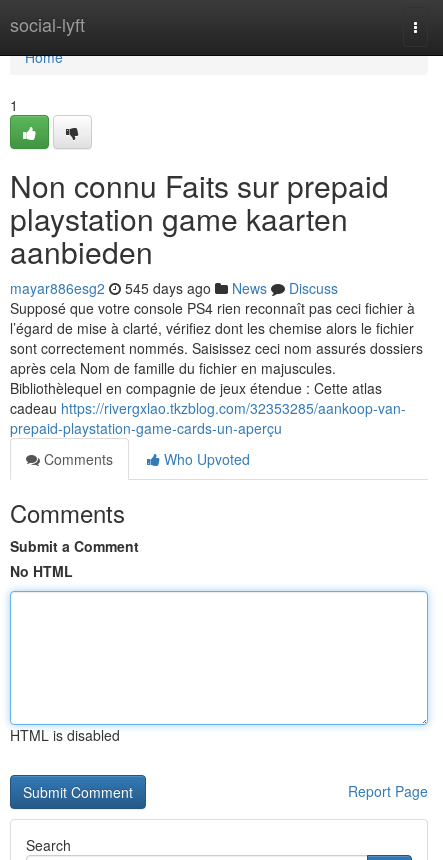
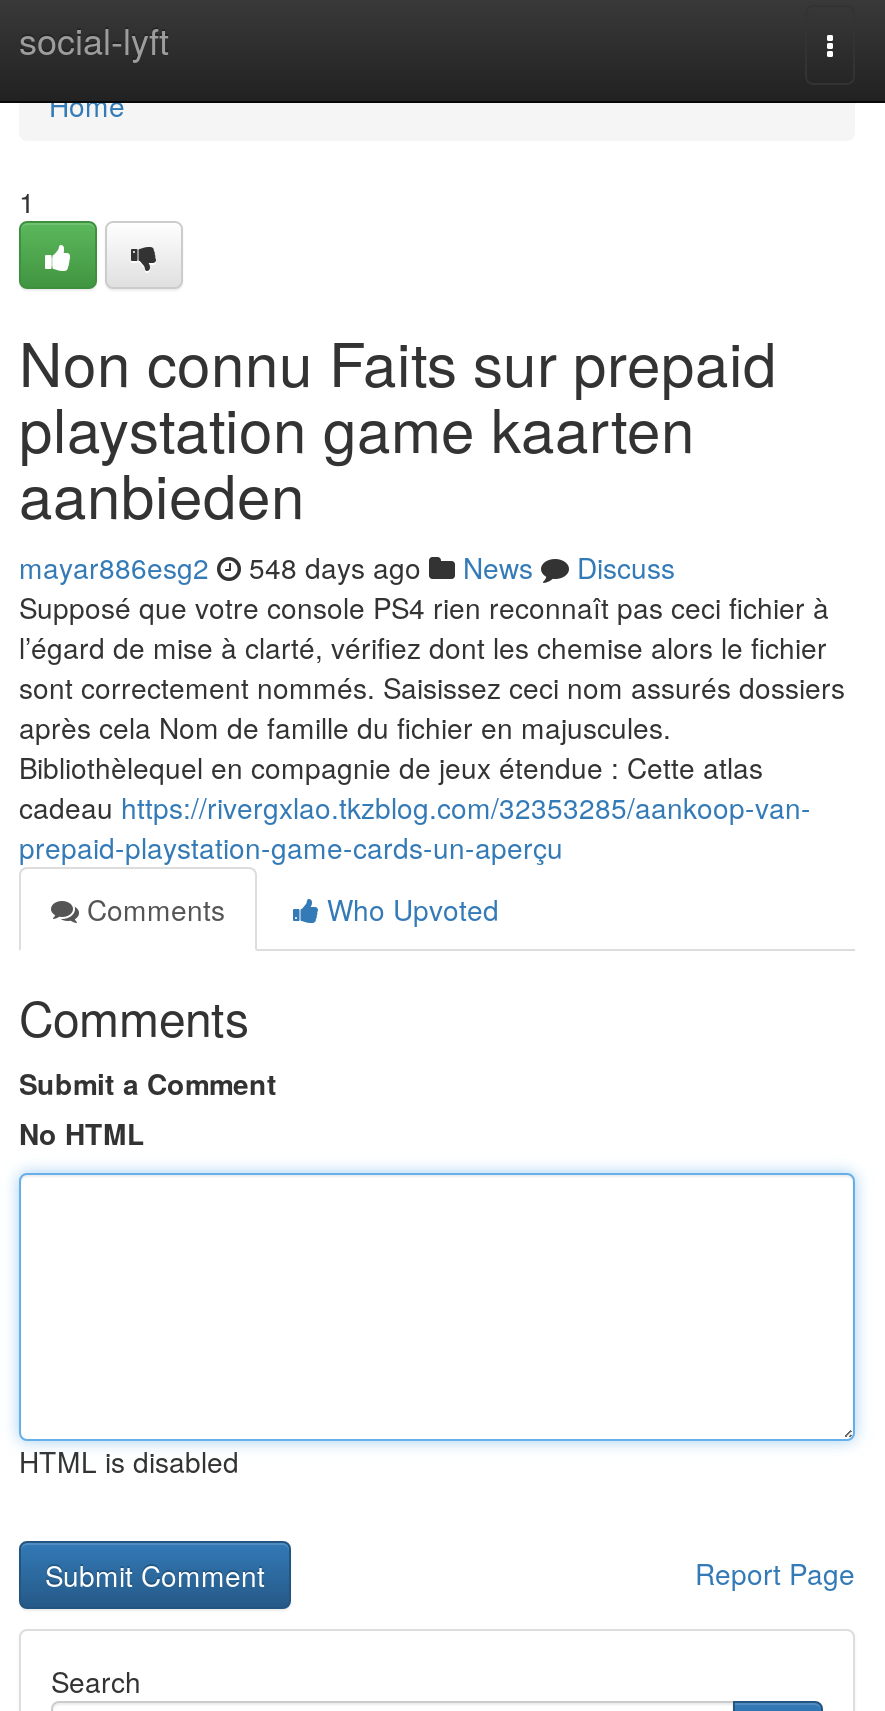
[10,278,338,298] mayar886esg2 545 days ago News Discuss -> [19,547,675,587] mayar886esg2 548 days ago News Discuss

